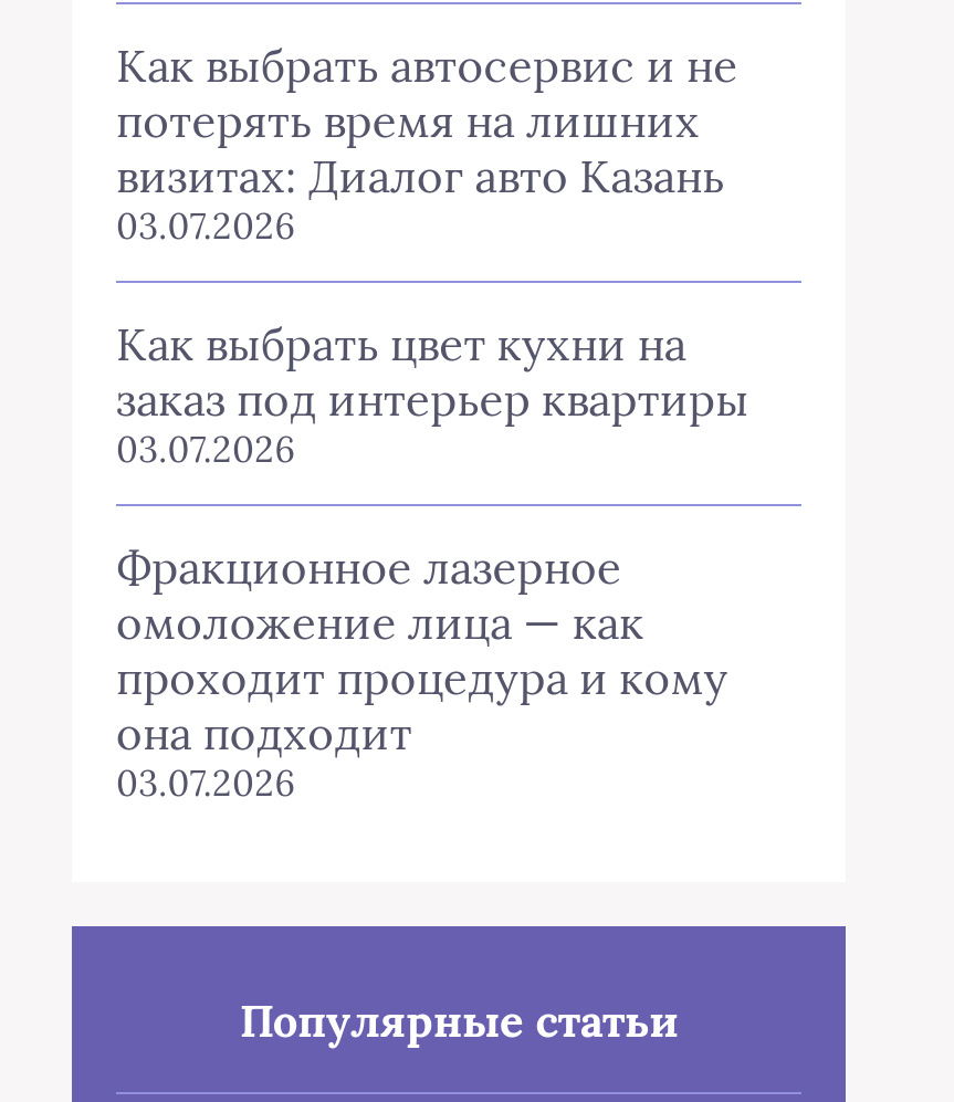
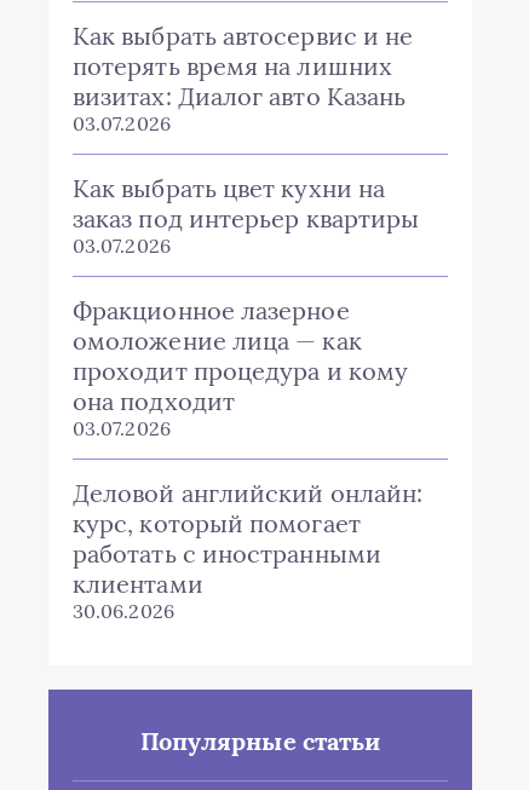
none -> [73,478,423,623] Деловой английский онлайн: | курс, который помогает | работать с иностранными | клиентами | 30.06.2026

